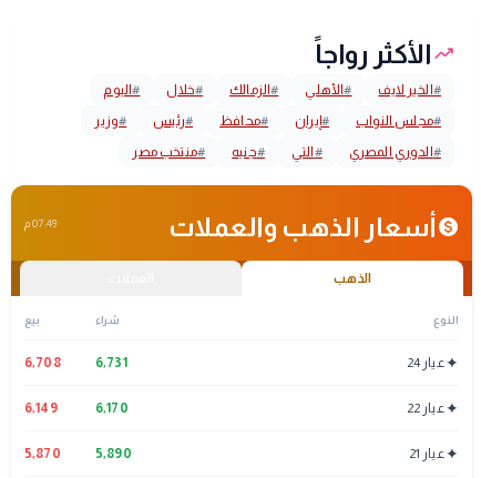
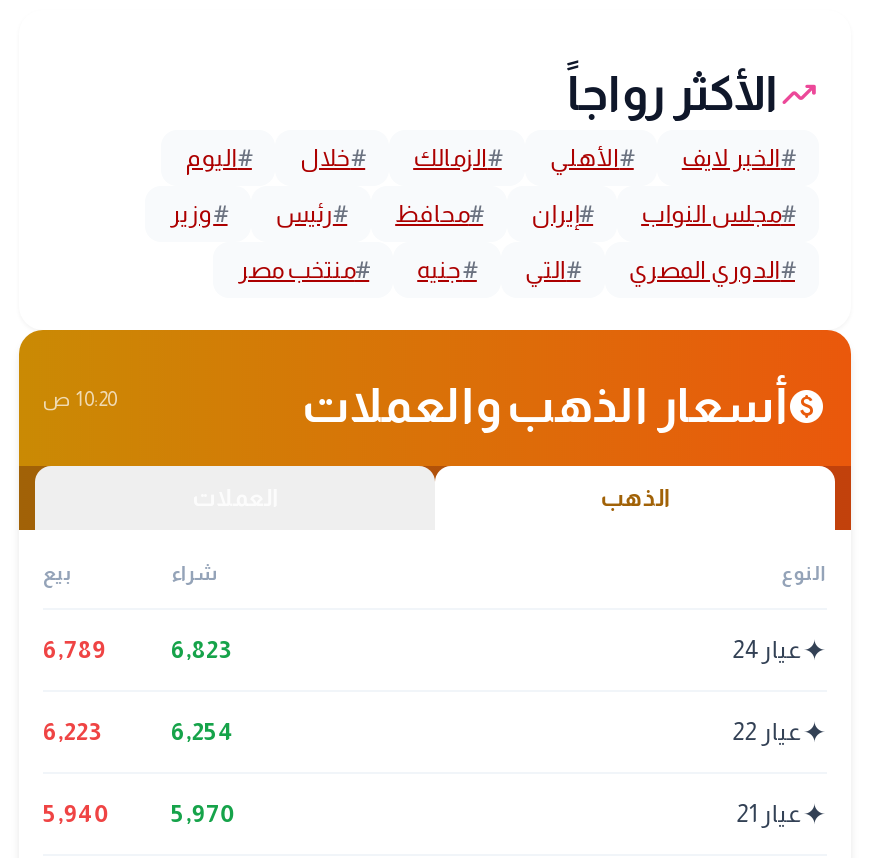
[32,217,57,229] 07:49 م -> [76,387,117,409] 10:20 ص
[24,355,61,371] 6,708 -> [43,636,107,664] 6,789
[95,355,127,371] 6,731 -> [171,636,233,664] 6,823
[24,400,57,416] 6,149 -> [43,718,103,746] 6,223
[95,400,128,416] 6,170 -> [171,718,235,746] 6,254
[24,446,61,461] 5,870 -> [43,800,111,828] 5,940
[95,446,132,461] 5,890 -> [171,800,237,828] 5,970

